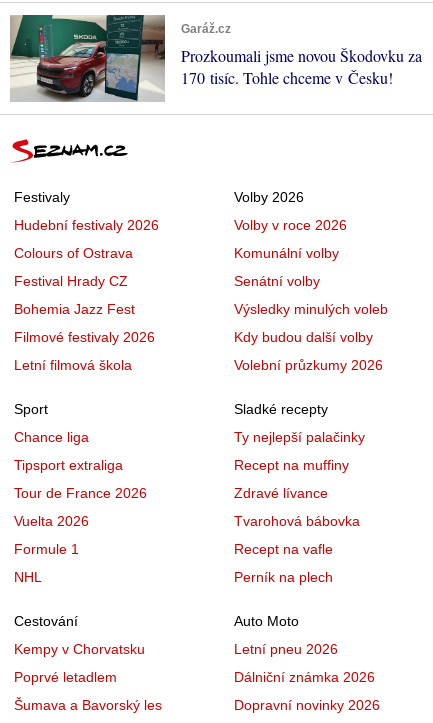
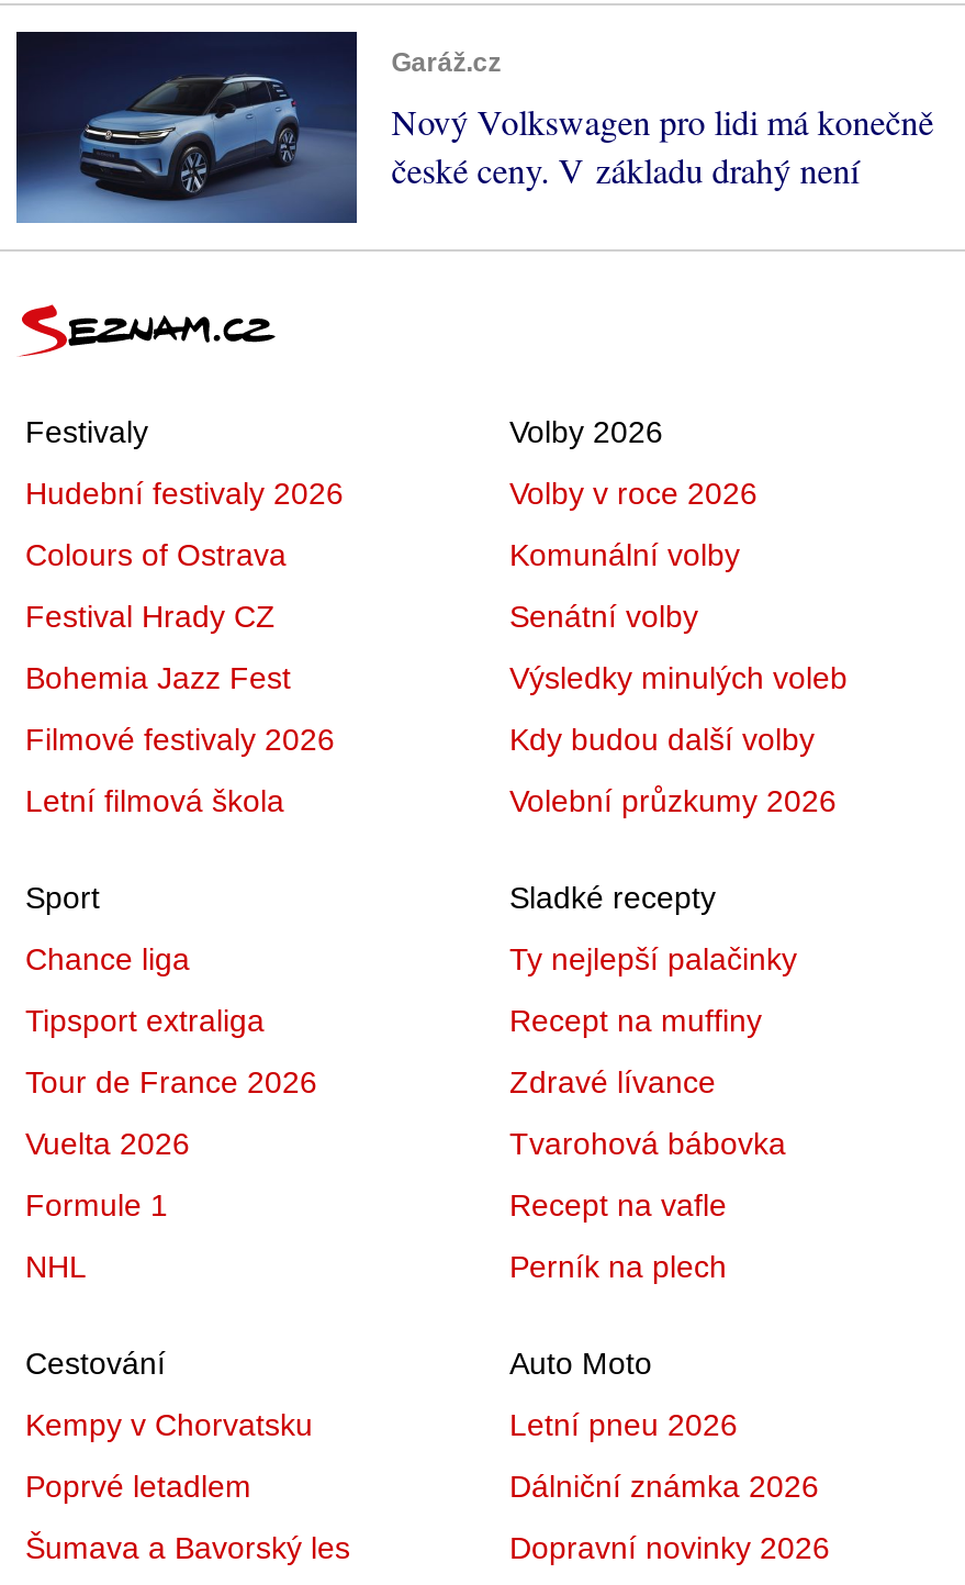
[9,14,422,103] [image] | Prozkoumali jsme novou Škodovku za | 170 tisíc. Tohle chceme v Česku! -> [14,31,934,224] [image] | Nový Volkswagen pro lidi má konečně | české ceny. V základu drahý není

